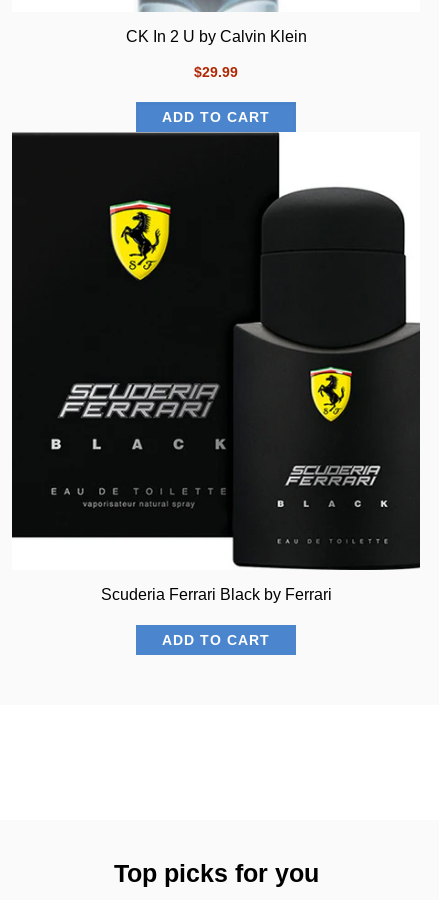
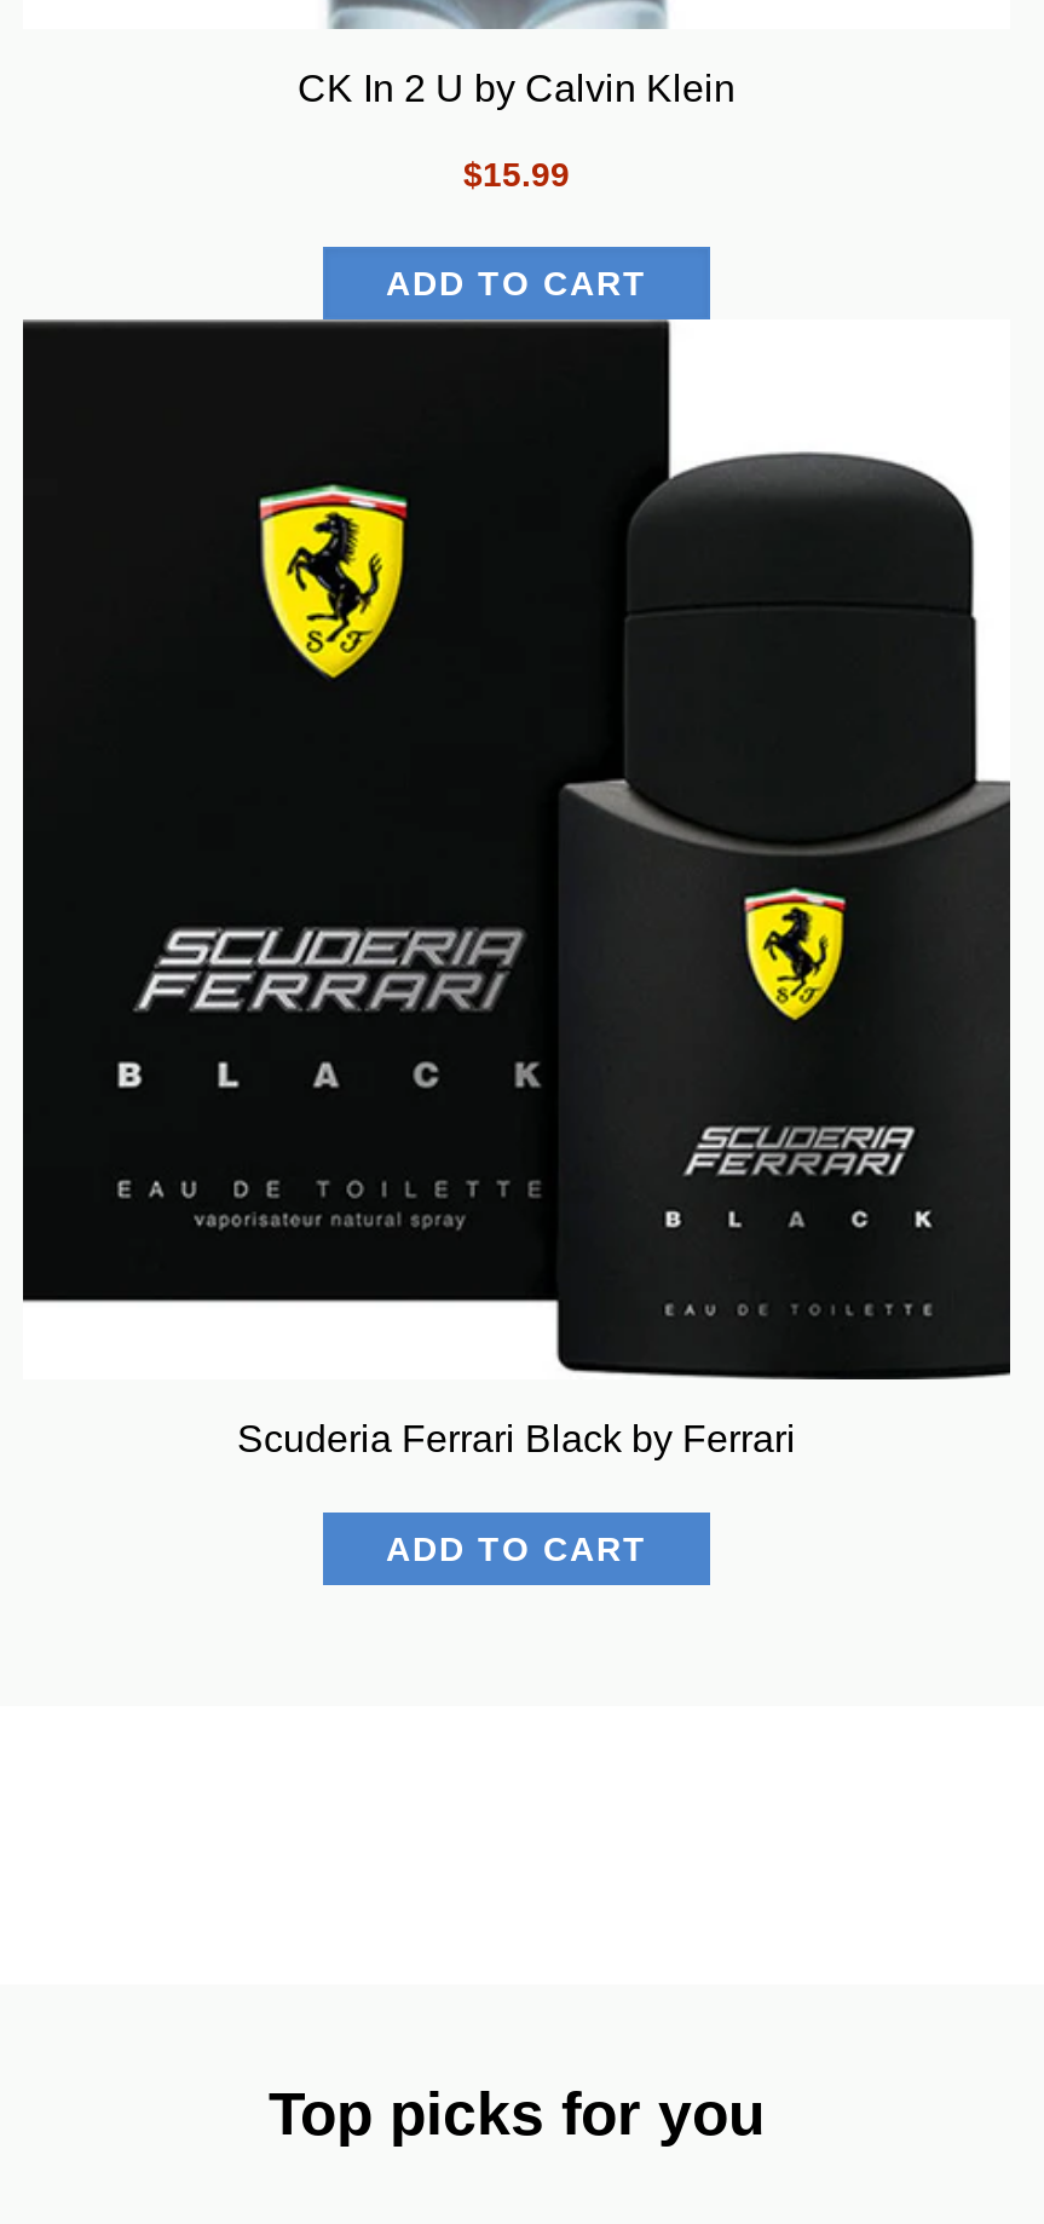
[194,64,238,80] $29.99 -> [463,155,570,194] $15.99

